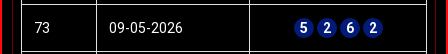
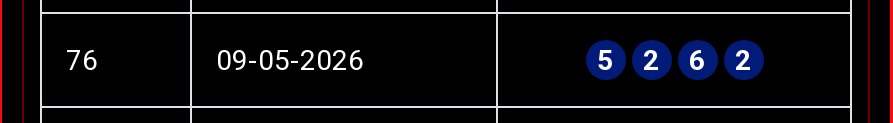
[34,20,50,36] 73 -> [66,44,98,76] 76

